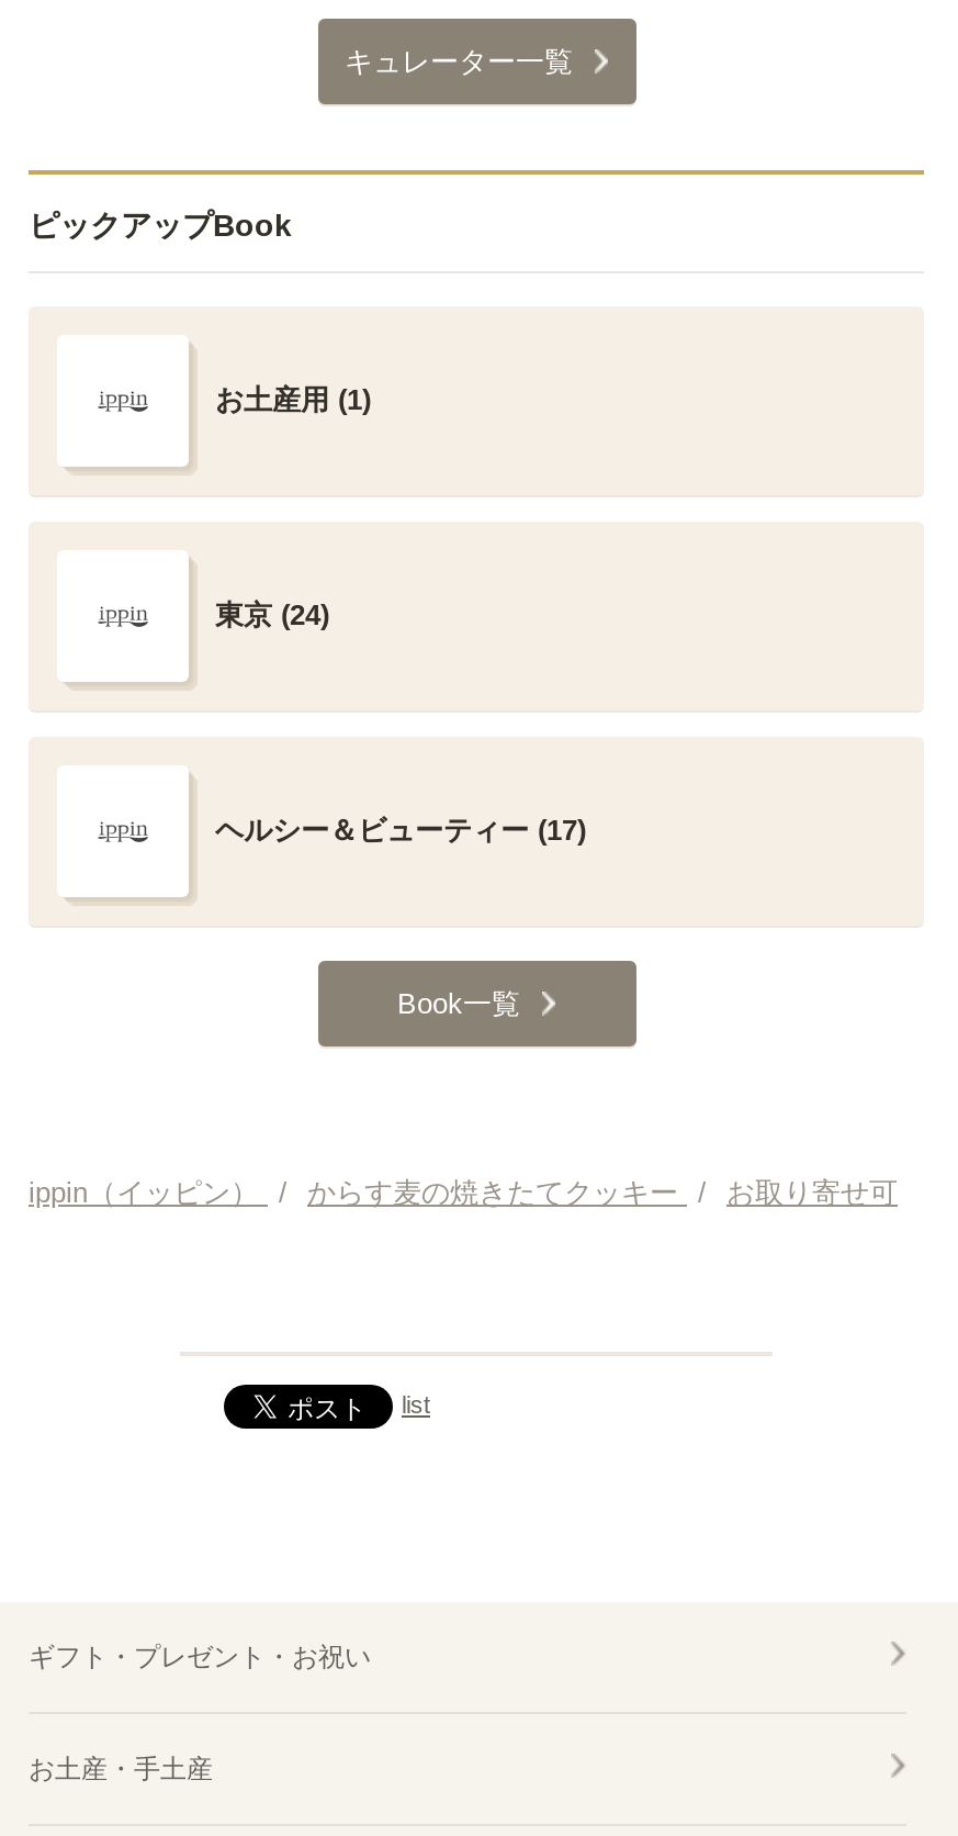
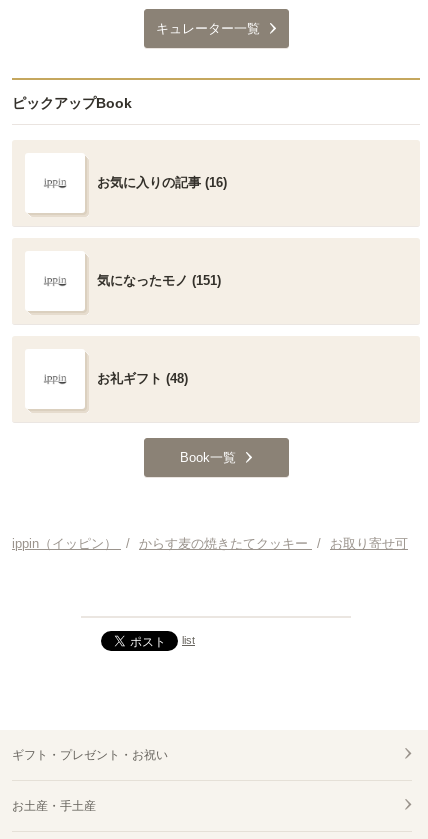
[215,383,371,416] お土産用 (1) -> [97,175,227,190] お気に入りの記事 (16)
[215,598,329,631] 東京 (24) -> [97,273,221,288] 気になったモノ (151)
[215,814,586,847] ヘルシー＆ビューティー (17) -> [97,371,188,386] お礼ギフト (48)

